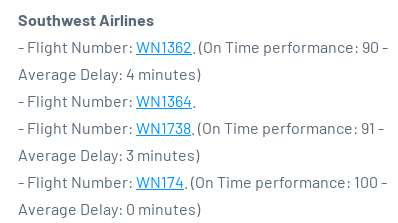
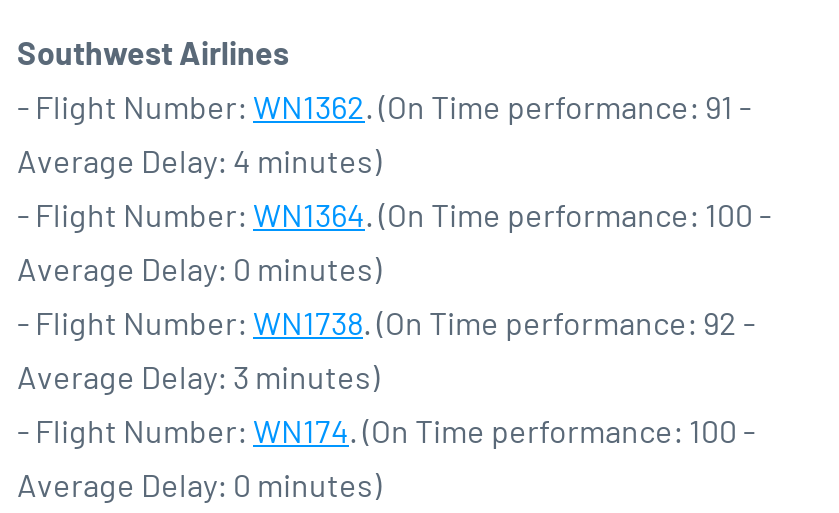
[18,37,388,56] - Flight Number: WN1362. (On Time performance: 90 - -> [17,87,751,125] - Flight Number: WN1362. (On Time performance: 91 -
[18,91,384,137] - Flight Number: WN1364. | - Flight Number: WN1738. (On Time performance: 91 - -> [17,195,771,341] - Flight Number: WN1364. (On Time performance: 100 - | Average Delay: 0 minutes) | - Flight Number: WN1738. (On Time performance: 92 -

